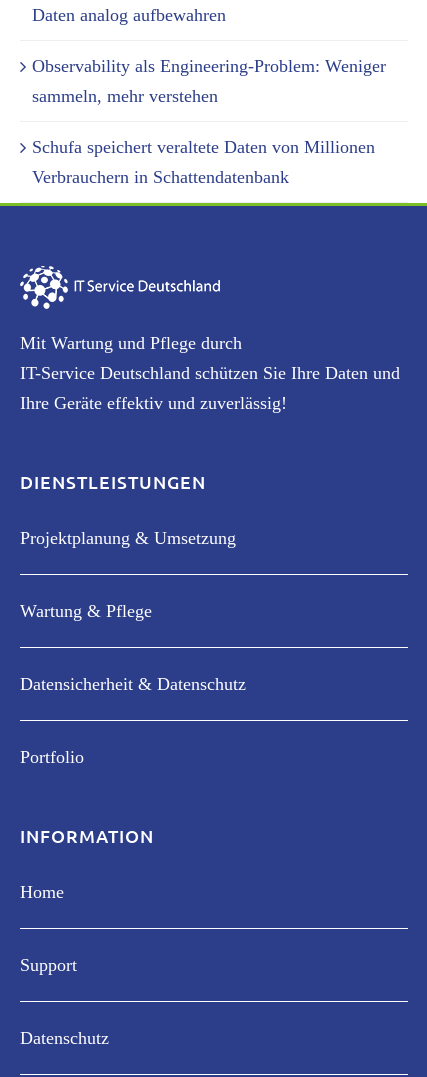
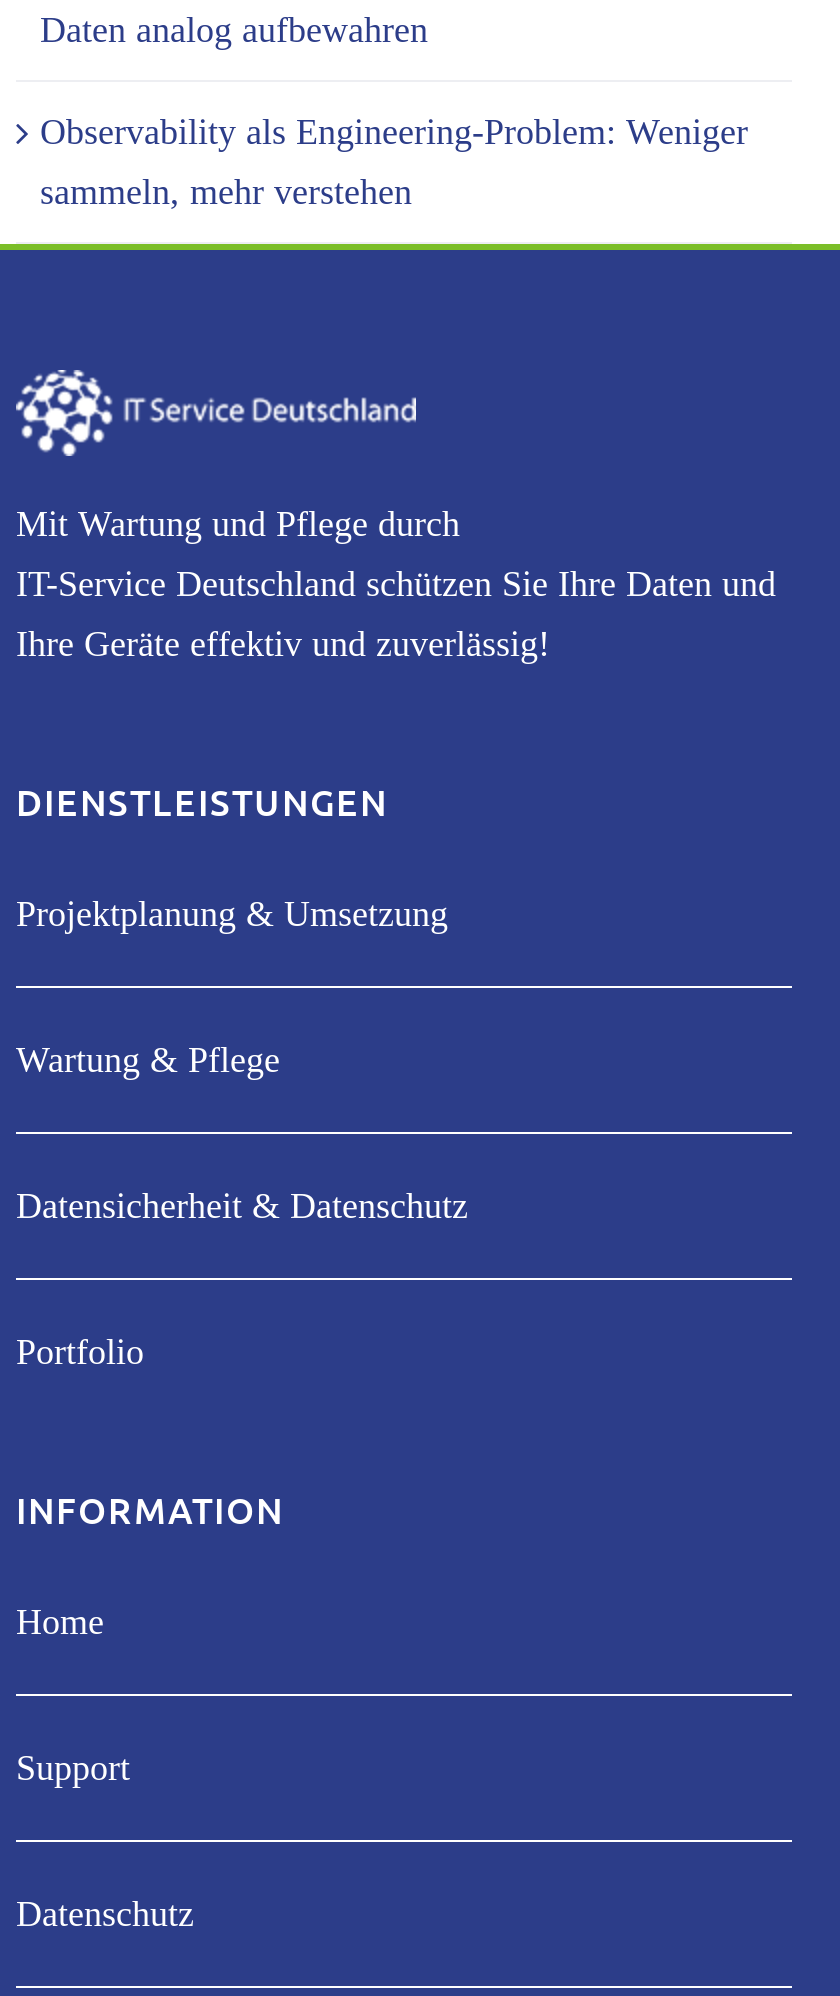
[32,137,375,187] Schufa speichert veraltete Daten von Millionen | Verbrauchern in Schattendatenbank -> none

